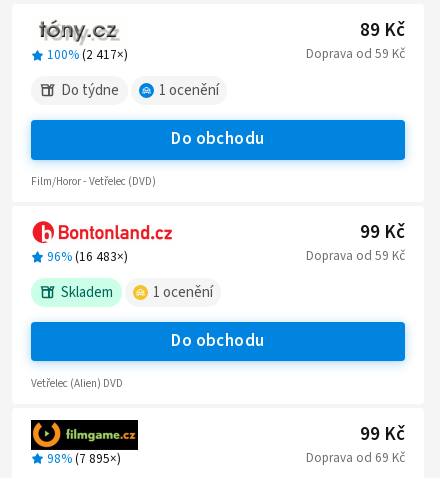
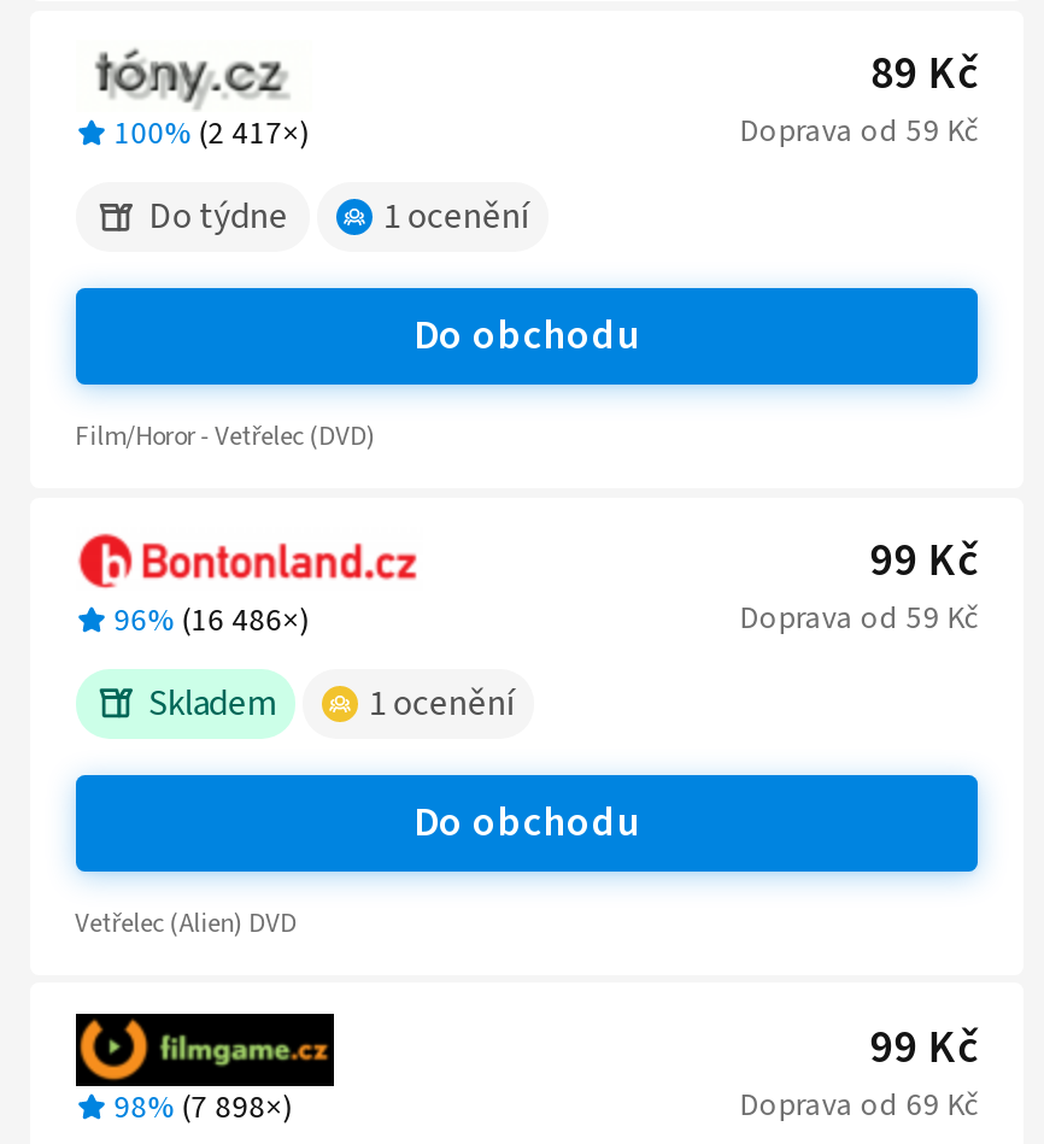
[47,248,128,266] 96% (16 483×) -> [114,599,309,642] 96% (16 486×)
[47,450,121,468] 98%(7 895×) -> [114,1085,292,1129] 98%(7 898×)

